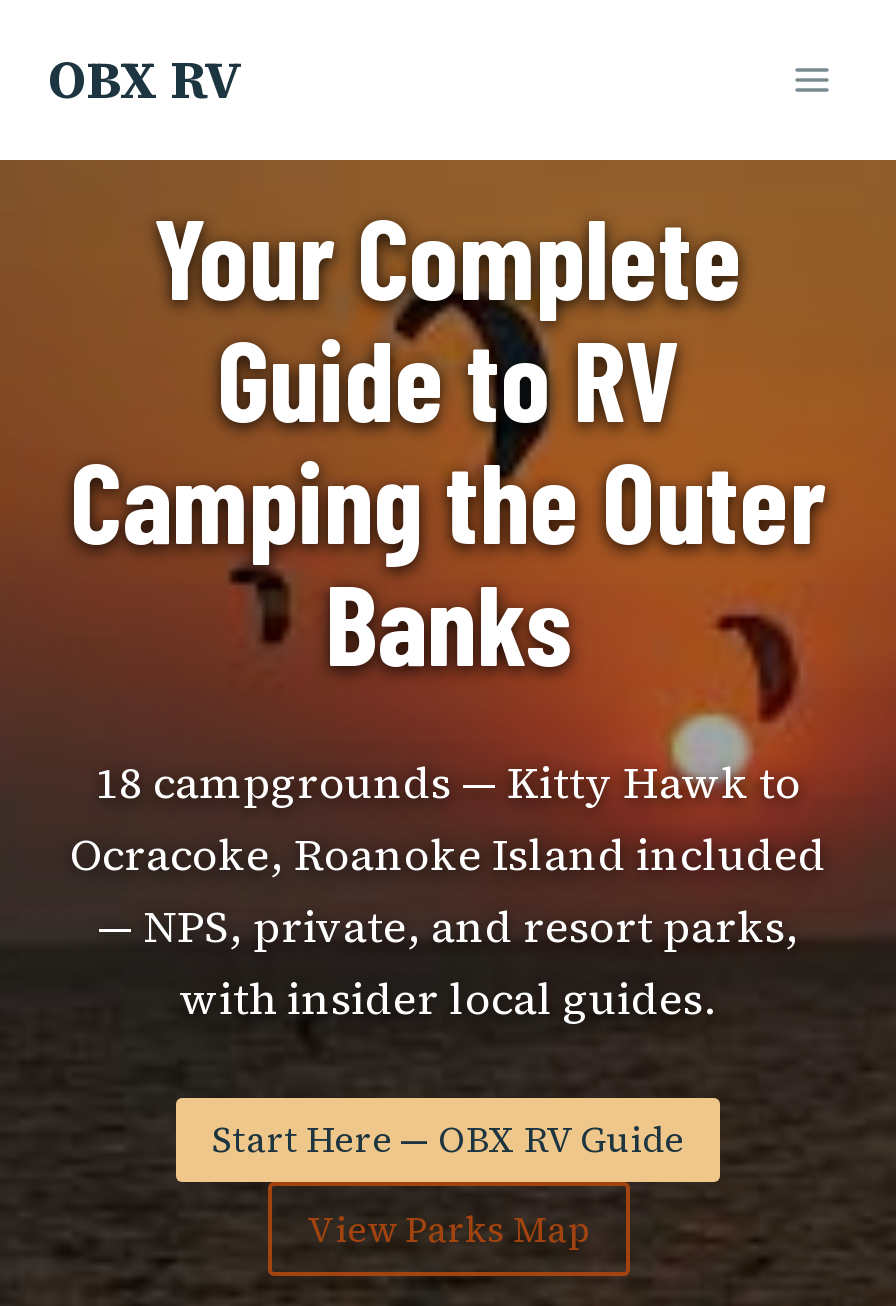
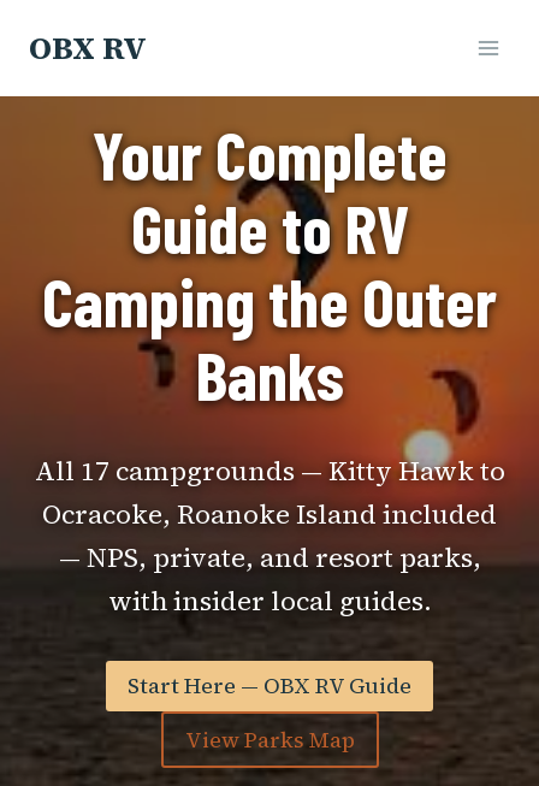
[95,752,801,812] 18 campgrounds — Kitty Hawk to -> [34,453,505,489] All 17 campgrounds — Kitty Hawk to

